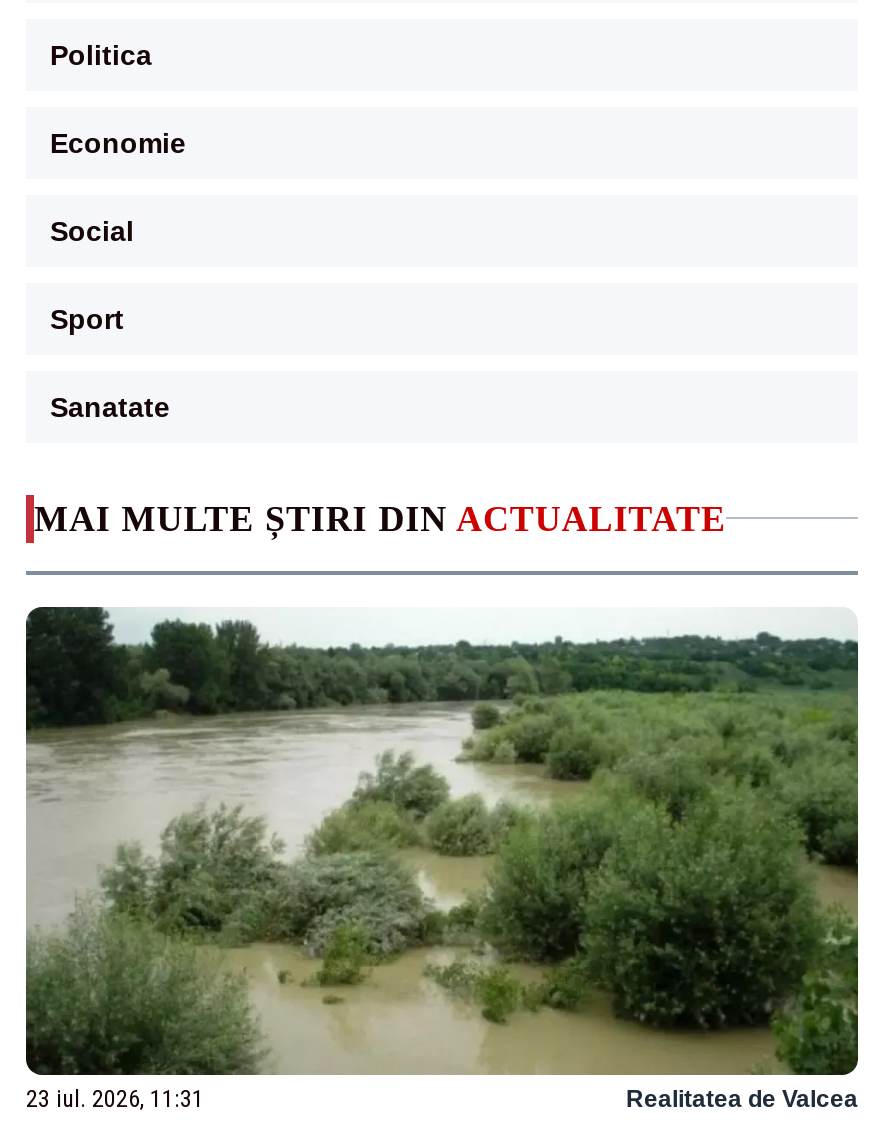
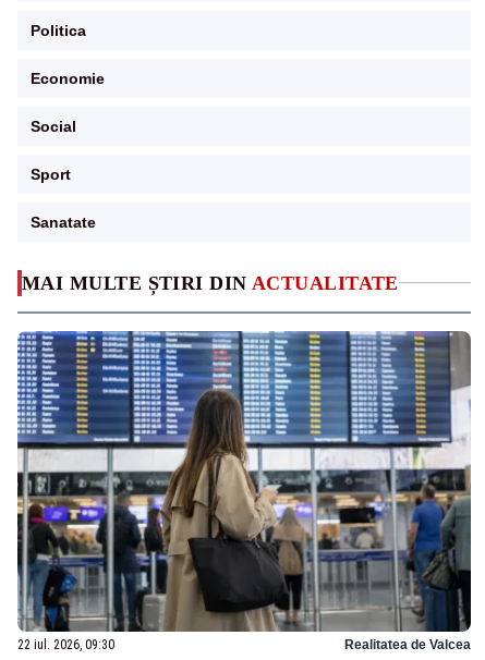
[24,605,860,1113] [image] | 23 iul. 2026, 11:31 -> [16,330,471,653] [image] | 22 iul. 2026, 09:30

